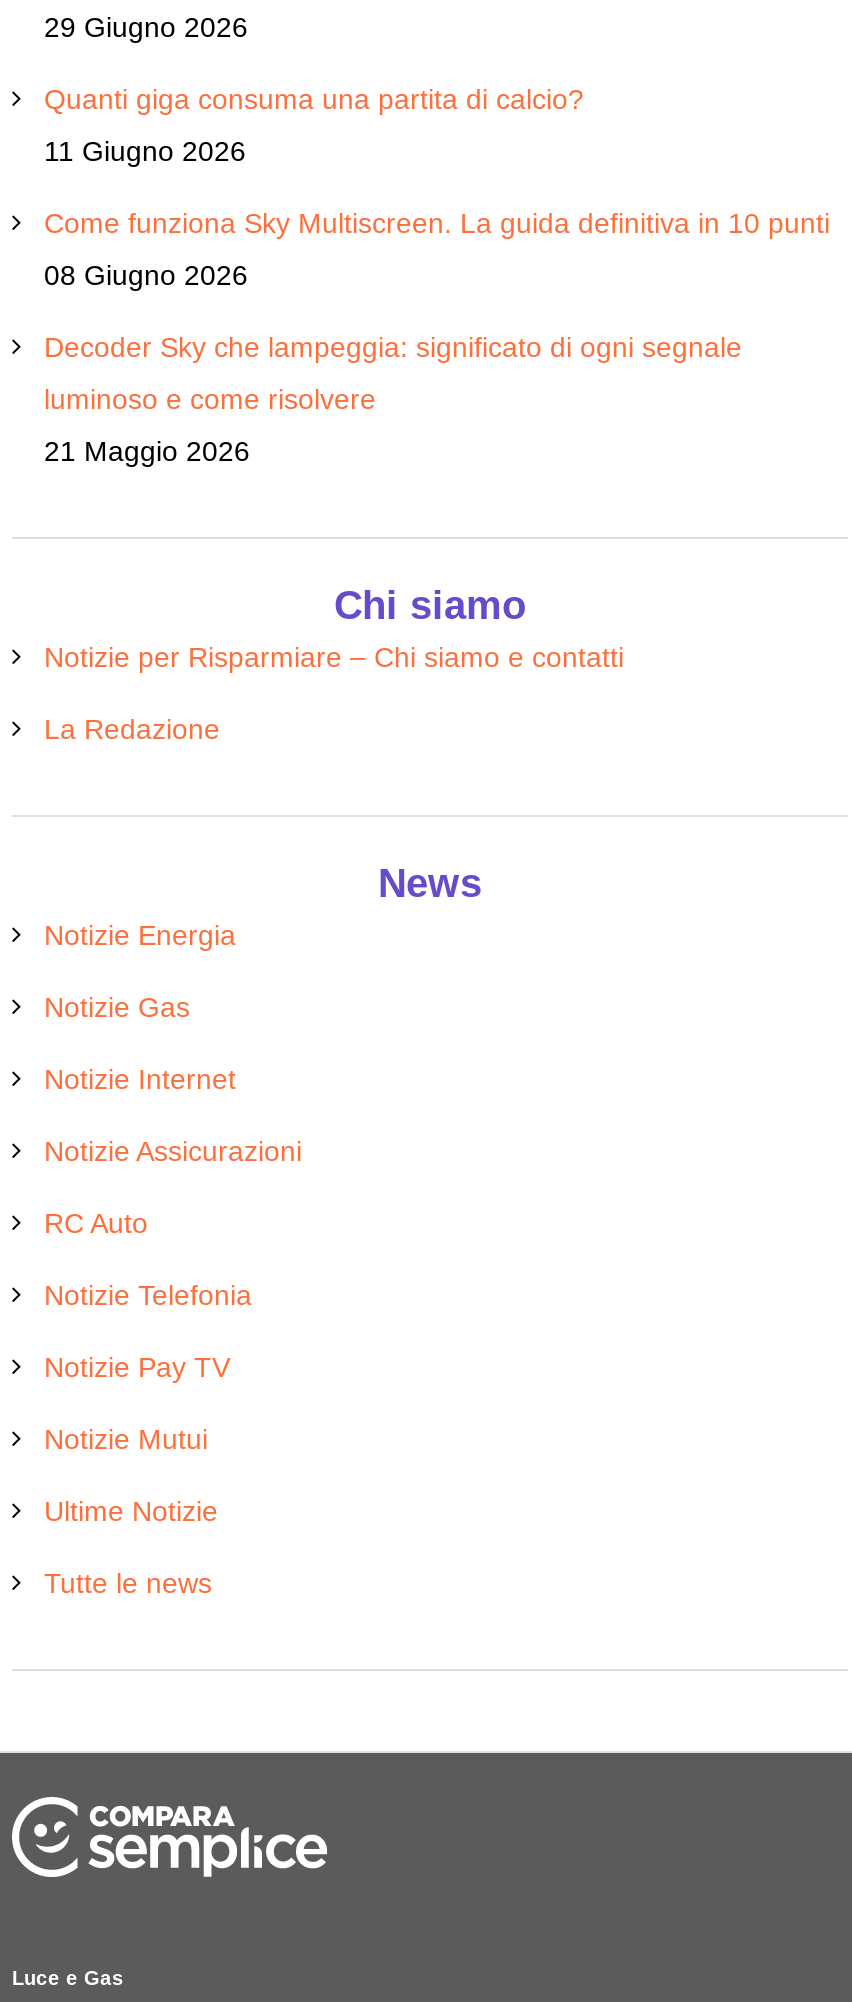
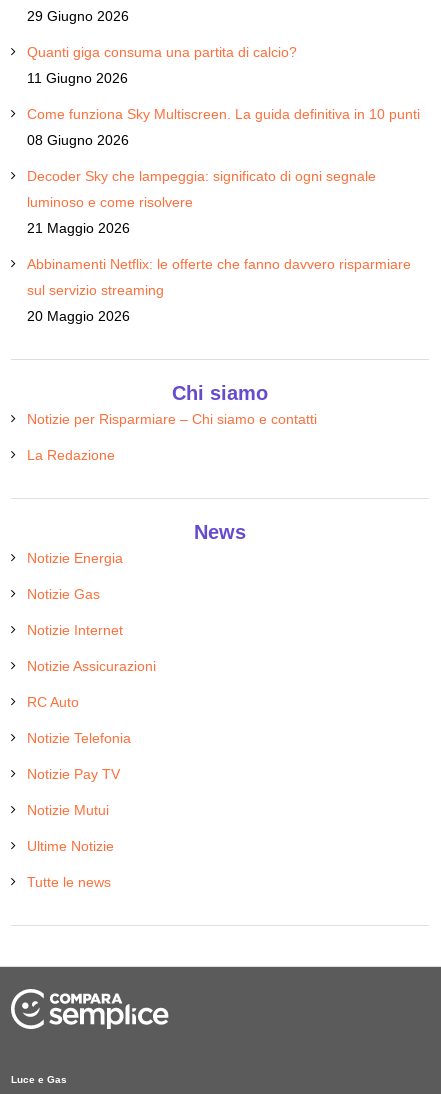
none -> [27,256,411,324] Abbinamenti Netflix: le offerte che fanno davvero risparmiare | sul servizio streaming | 20 Maggio 2026

